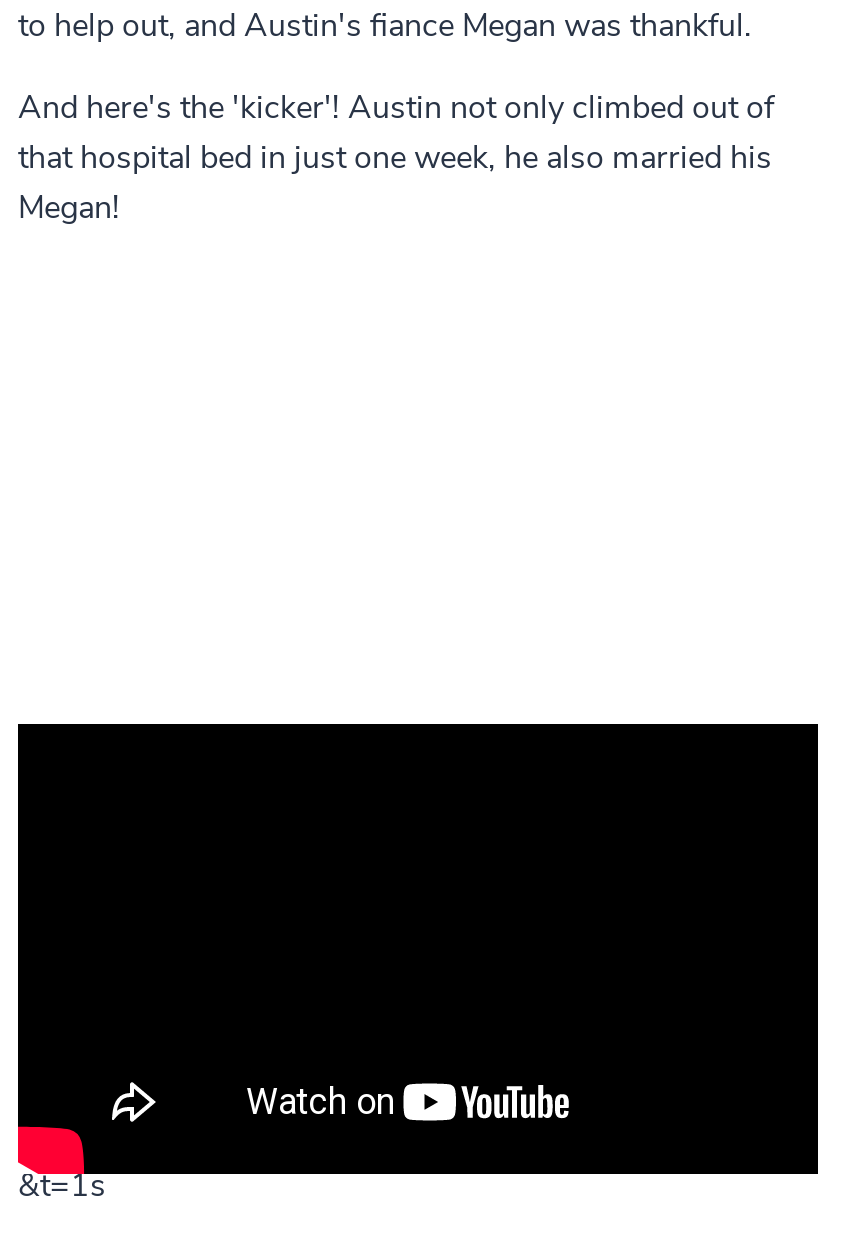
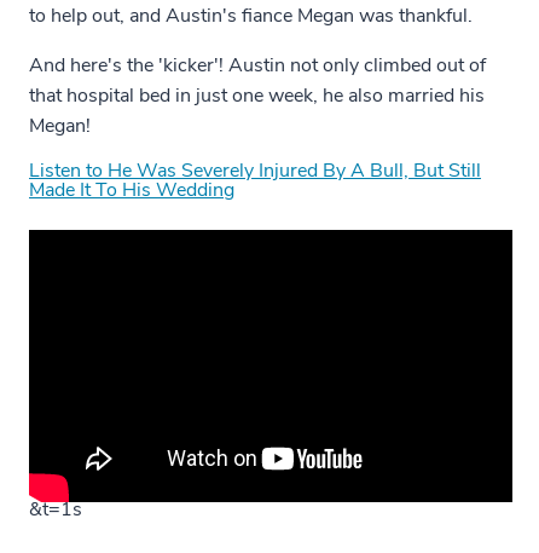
none -> [29,162,481,200] Listen to He Was Severely Injured By A Bull, But Still | Made It To His Wedding

